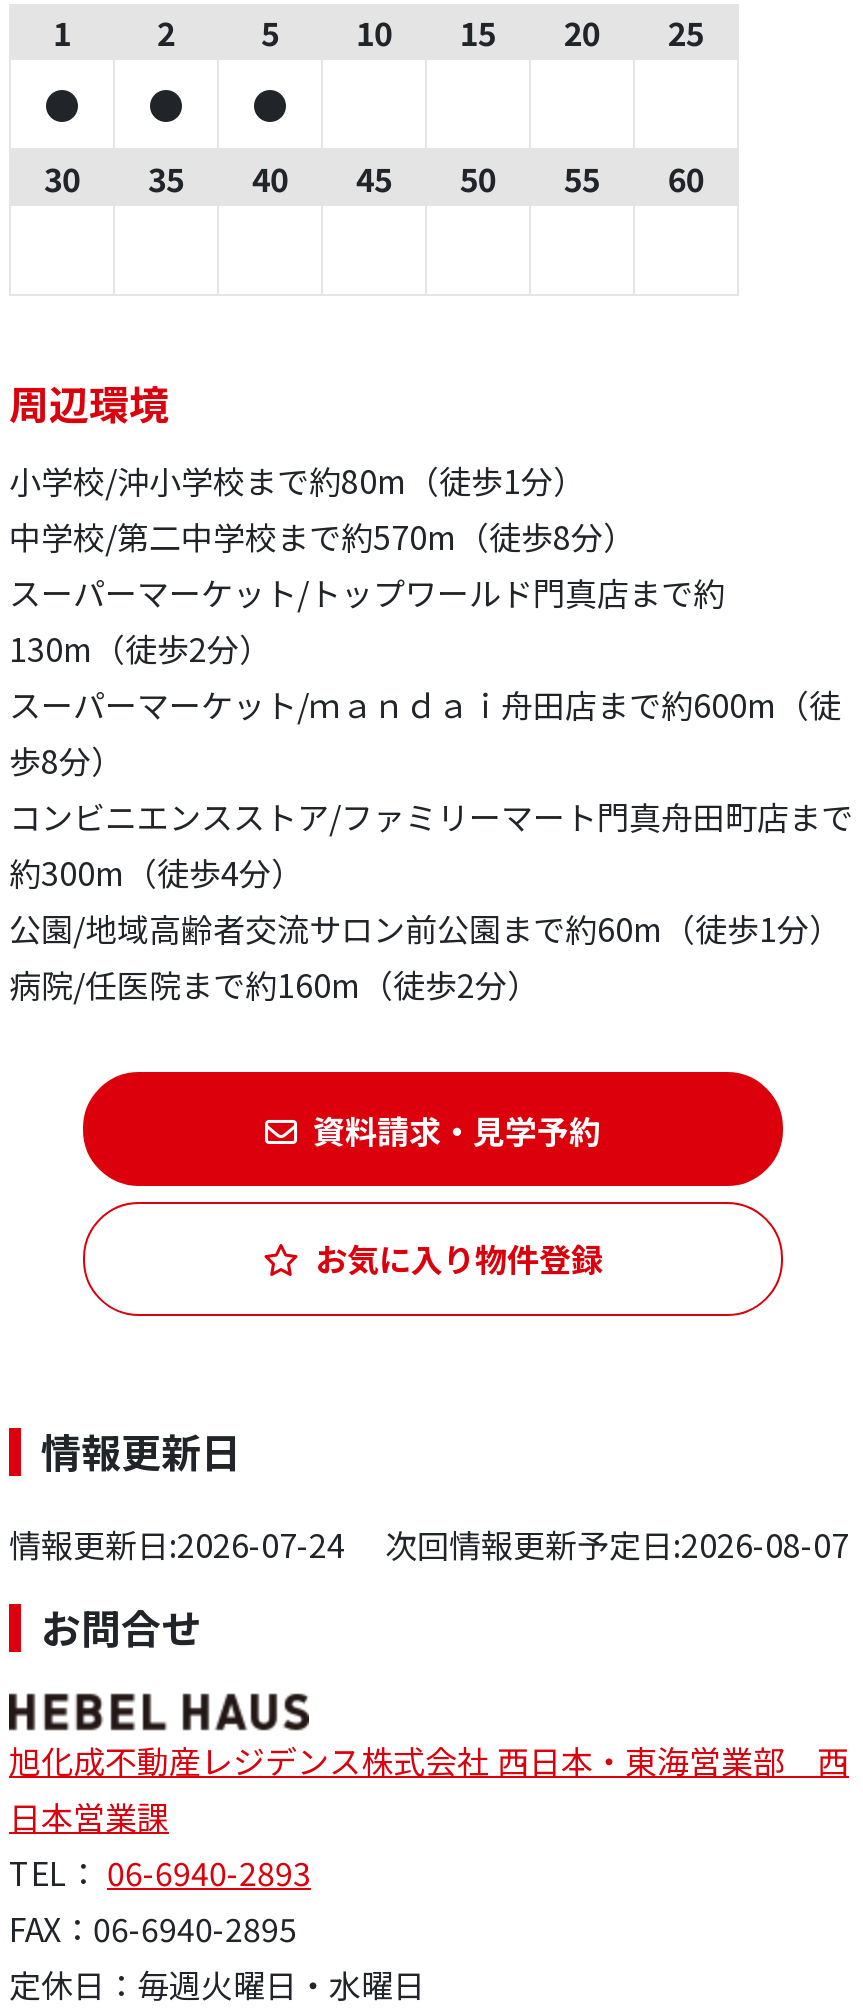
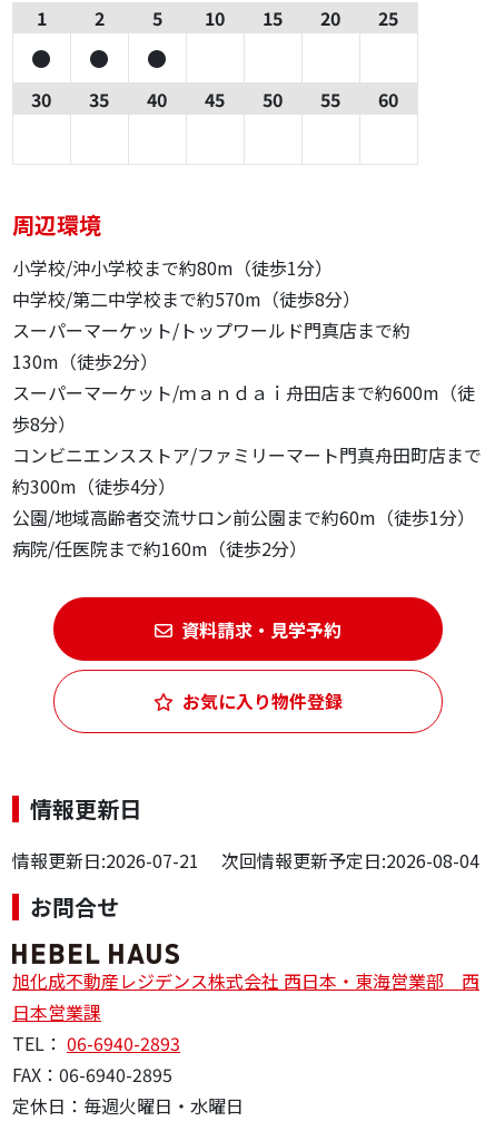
[9,1519,849,1567] 情報更新日:2026-07-24 次回情報更新予定日:2026-08-07 -> [12,846,479,873] 情報更新日:2026-07-21 次回情報更新予定日:2026-08-04

